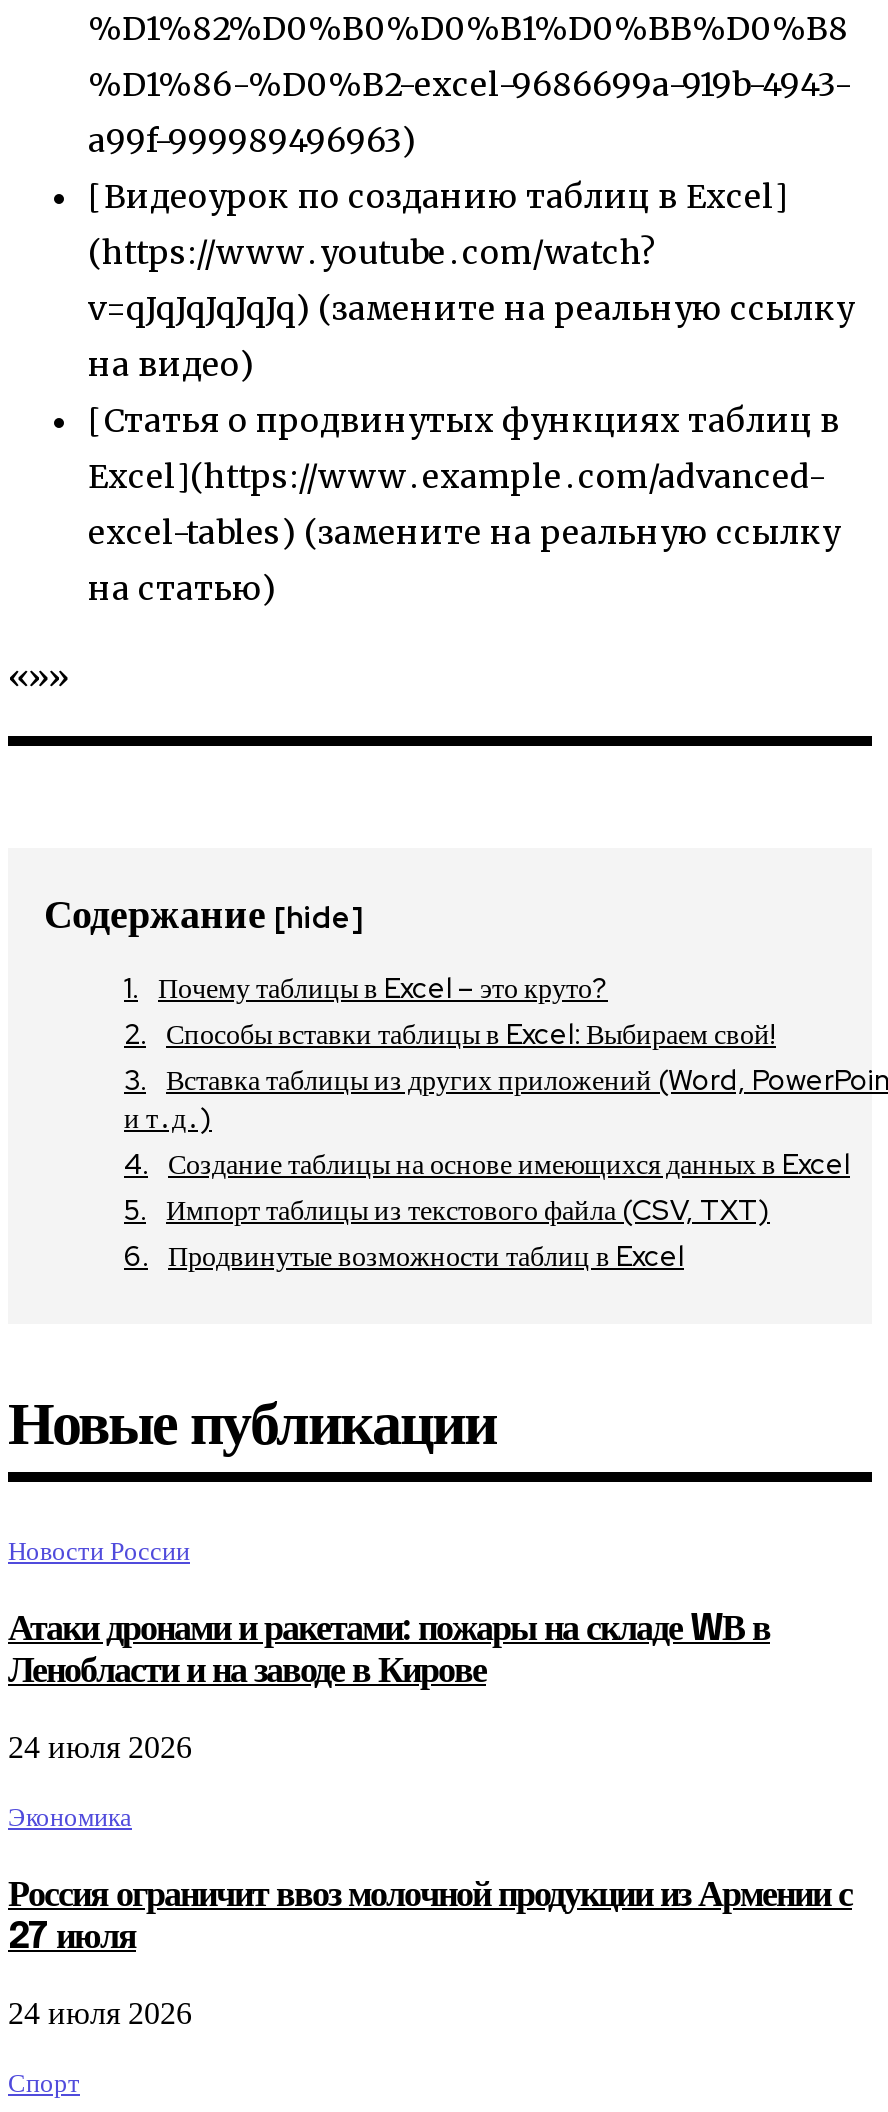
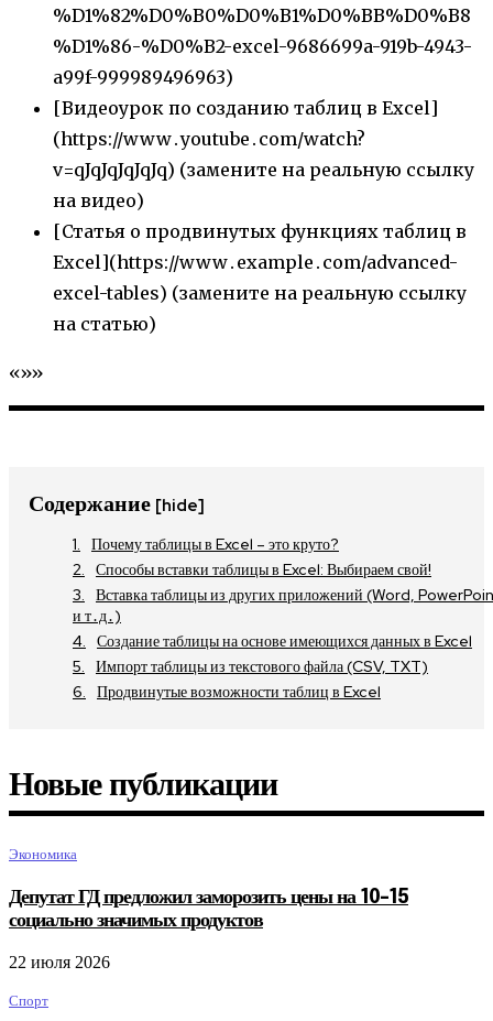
[8,1534,770,1764] Новости России | Атаки дронами и ракетами: пожары на складе WВ в | Ленобласти и на заводе в Кирове | 24 июля 2026 -> none
[8,1878,852,1956] Россия ограничит ввоз молочной продукции из Армении с | 27 июля -> [9,888,408,931] Депутат ГД предложил заморозить цены на 10-15 | социально значимых продуктов
[8,1996,192,2030] 24 июля 2026 -> [9,953,110,972] 22 июля 2026

